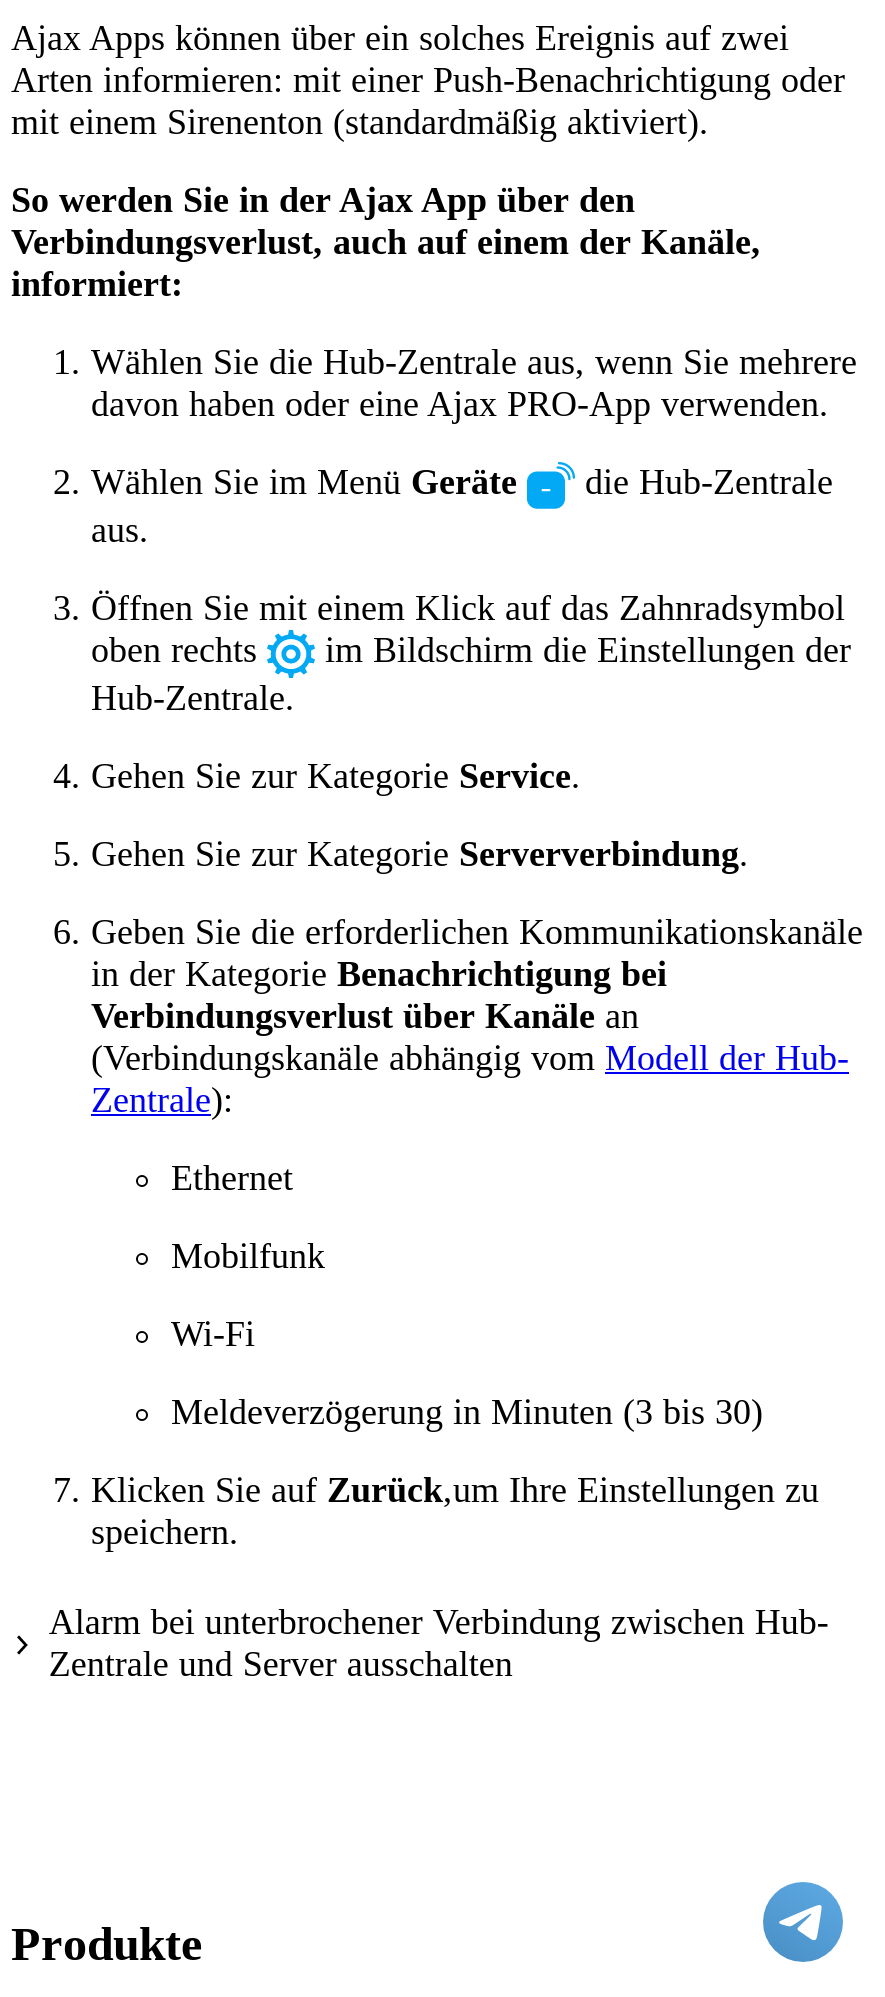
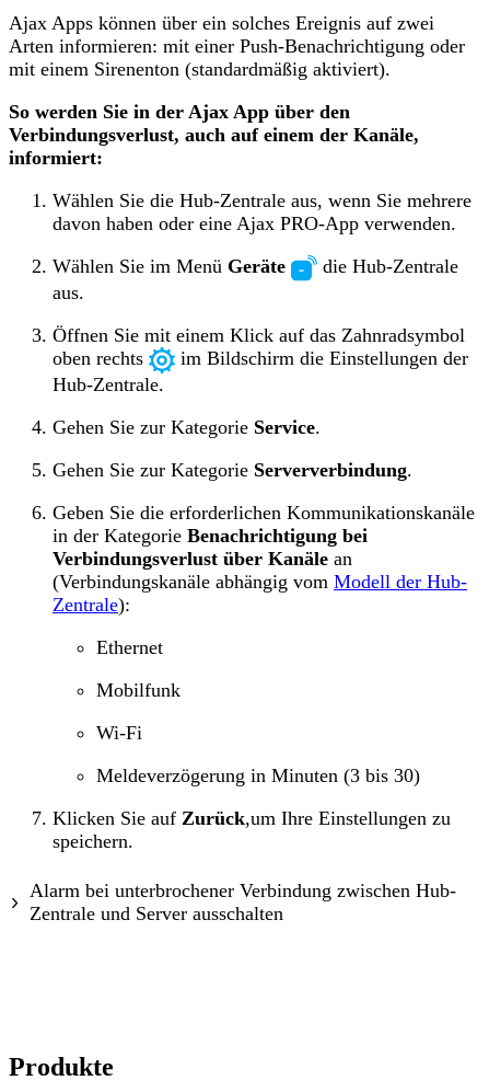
[761,1880,845,1964] [image] -> none

